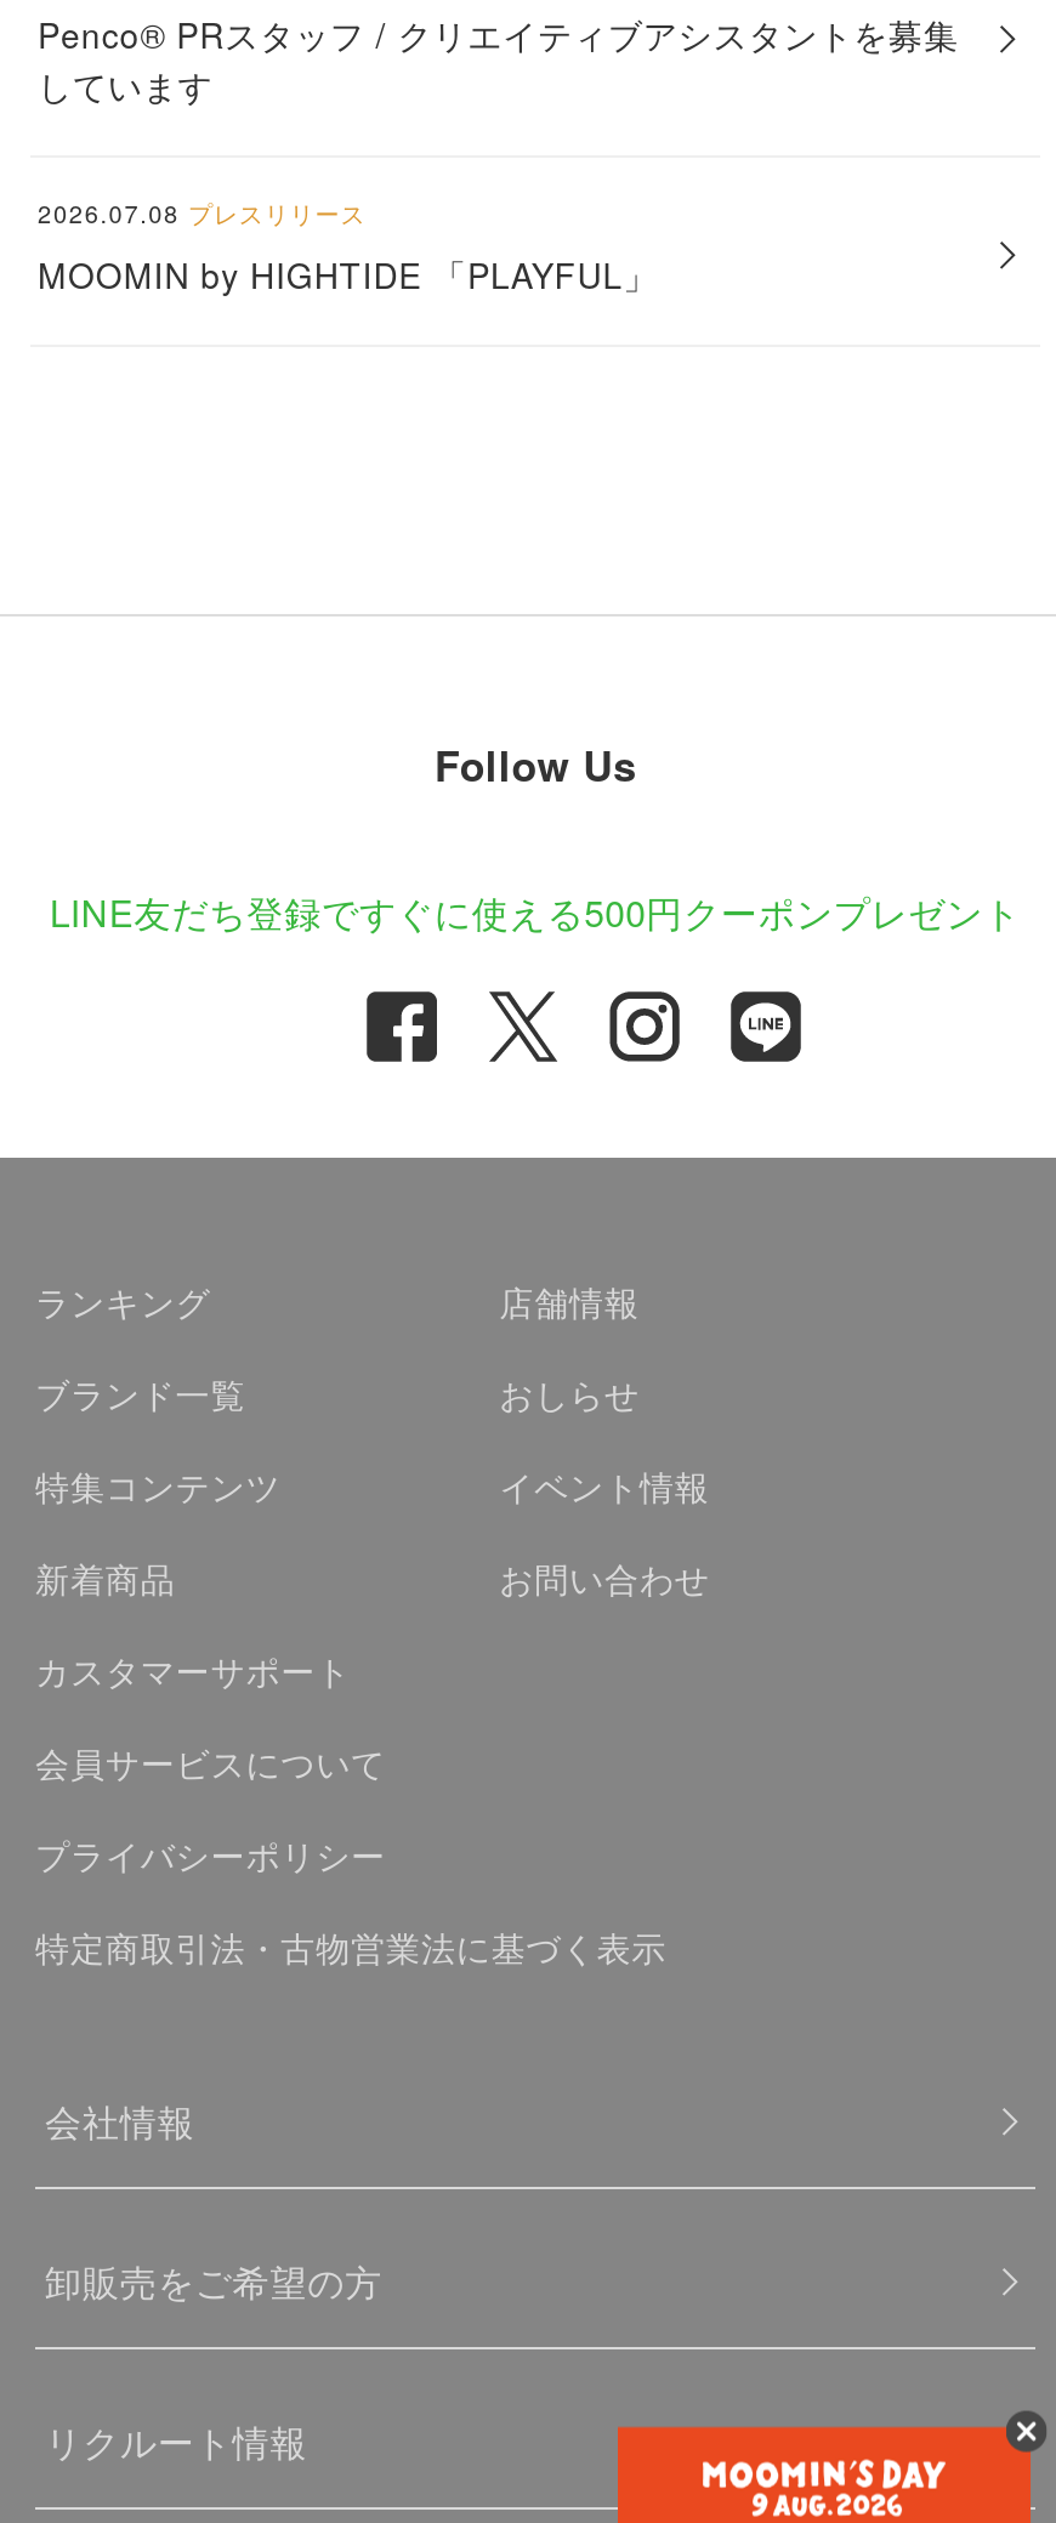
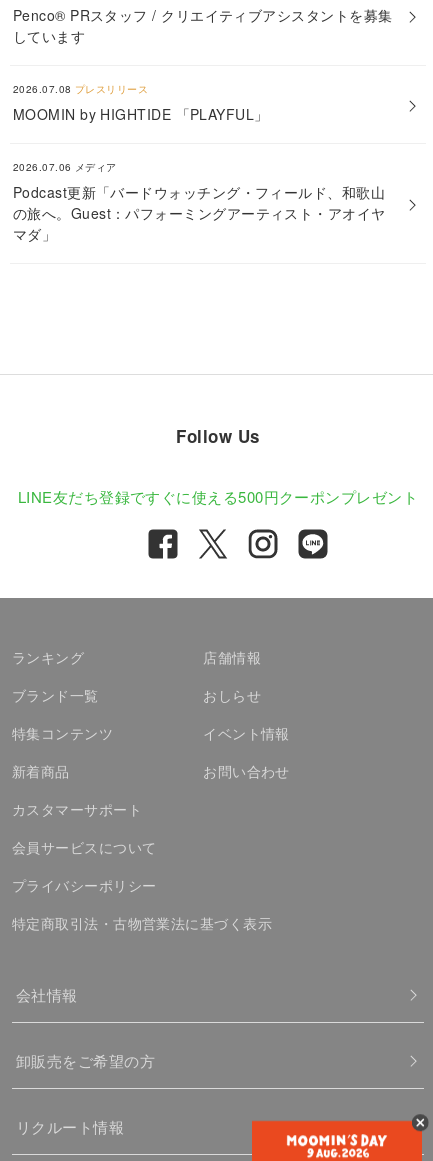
none -> [13,160,386,244] 2026.07.06 メディア | Podcast更新「バードウォッチング・フィールド、和歌山 | の旅へ。Guest：パフォーミングアーティスト・アオイヤ | マダ」

